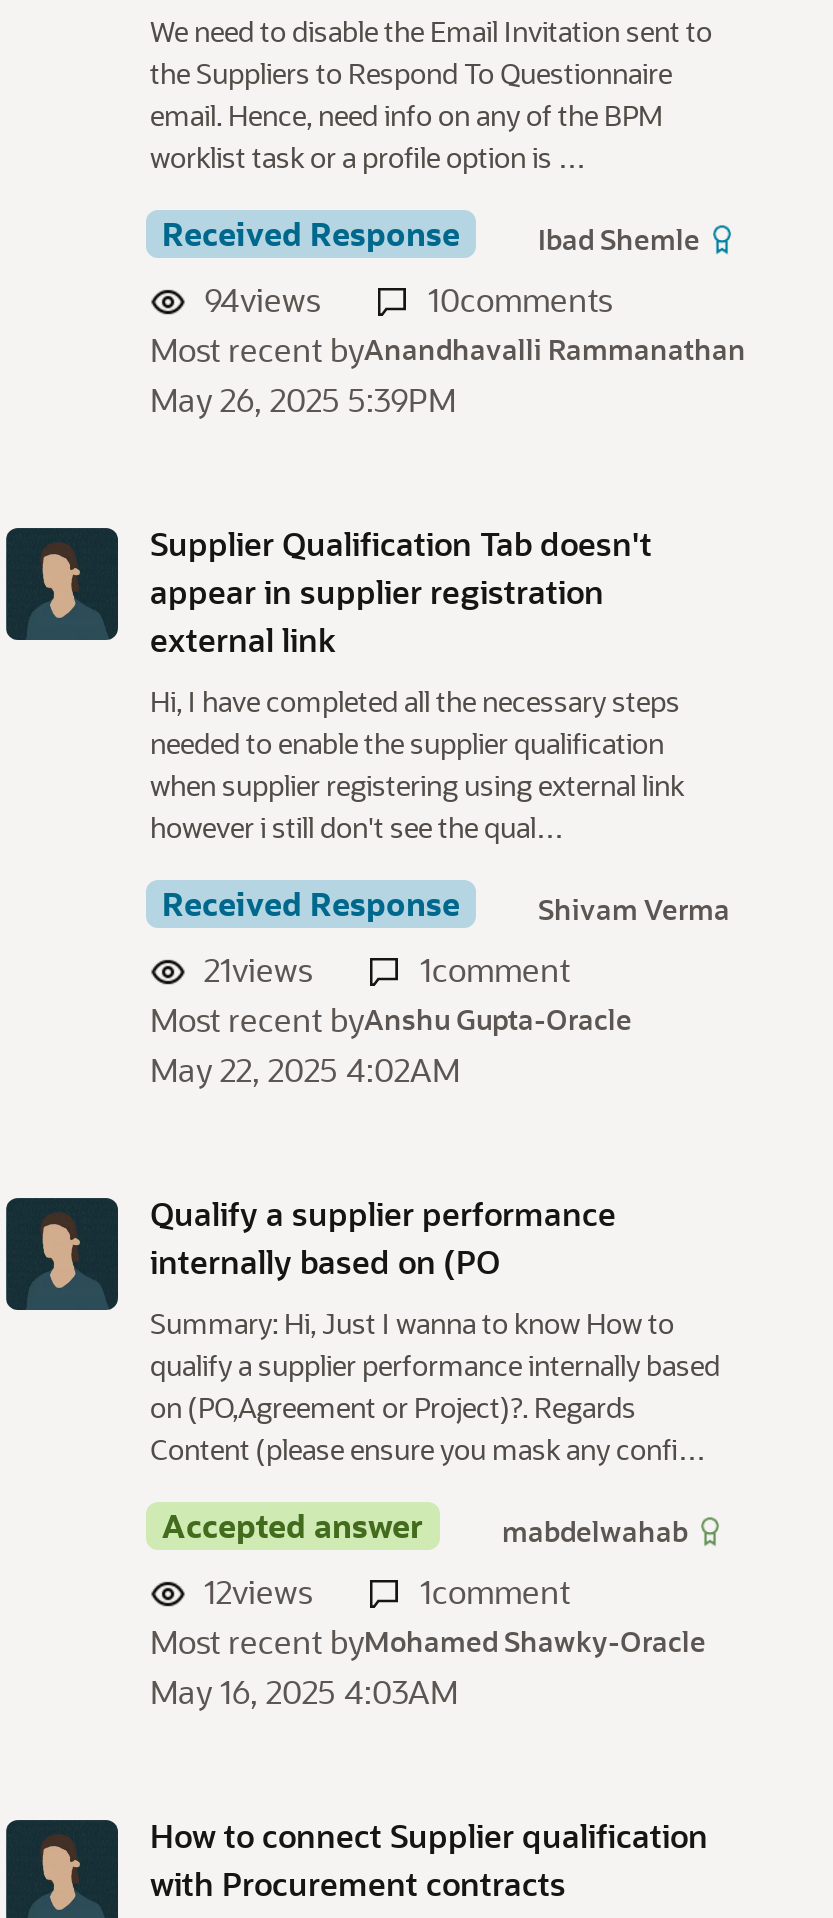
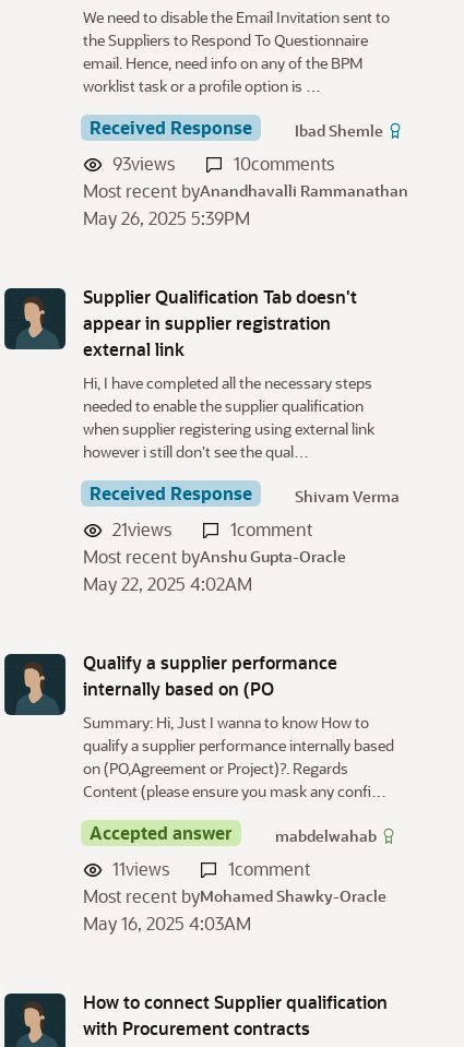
[204,277,320,319] 94views -> [112,151,175,174] 93views
[204,1569,312,1611] 12views -> [112,856,169,879] 11views

